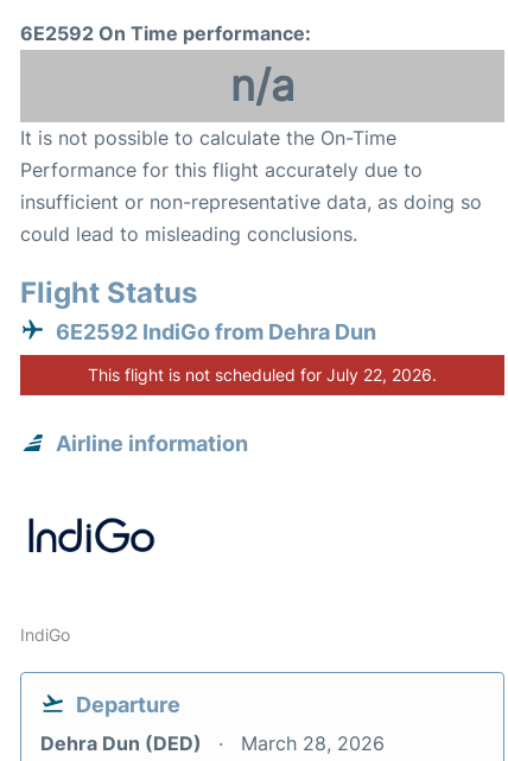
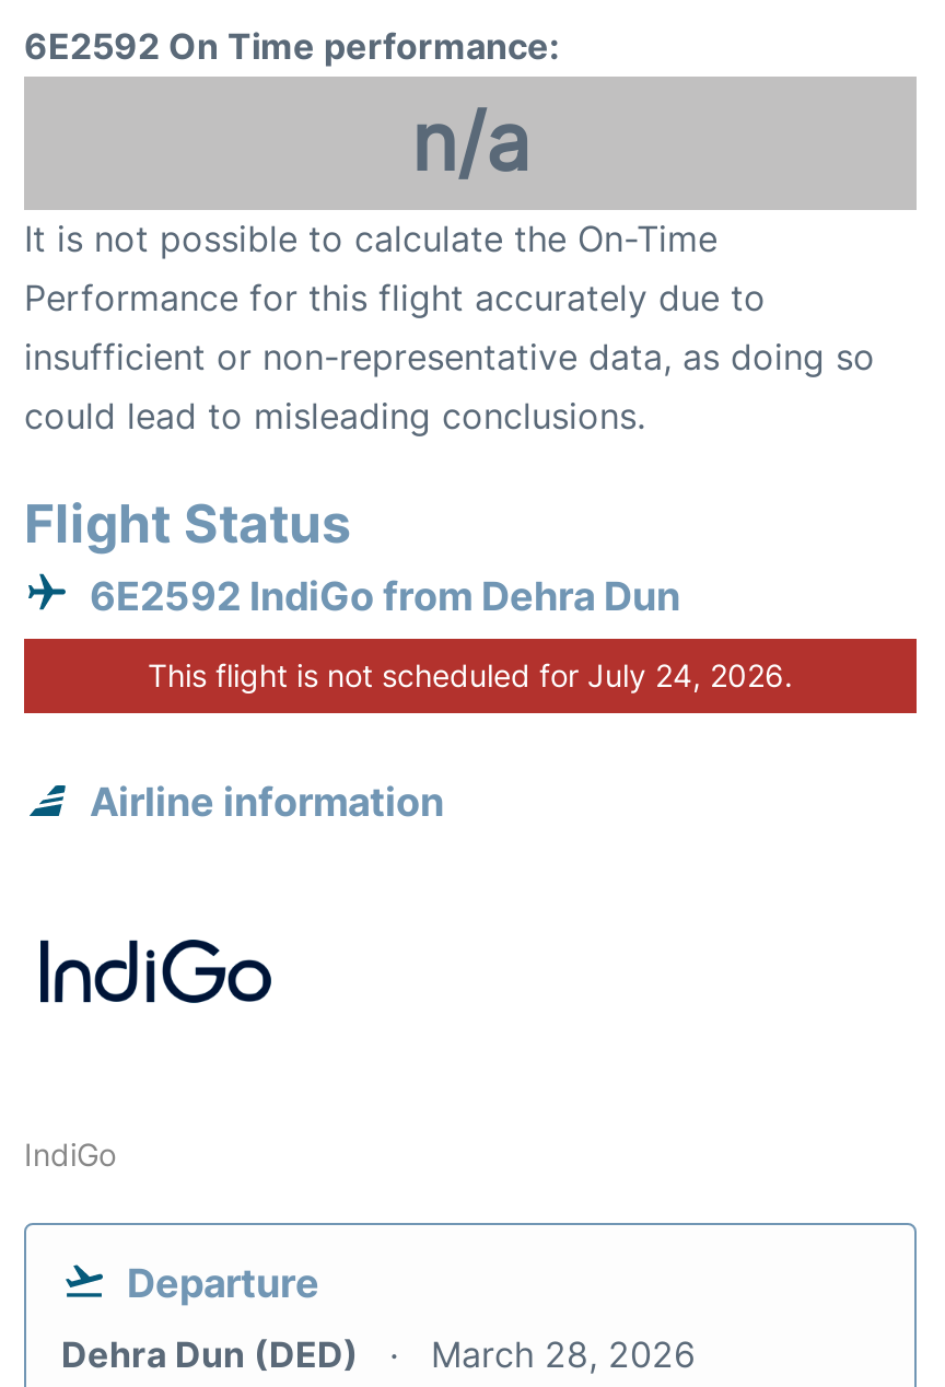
[88,365,437,385] This flight is not scheduled for July 22, 2026. -> [148,657,793,694] This flight is not scheduled for July 24, 2026.

